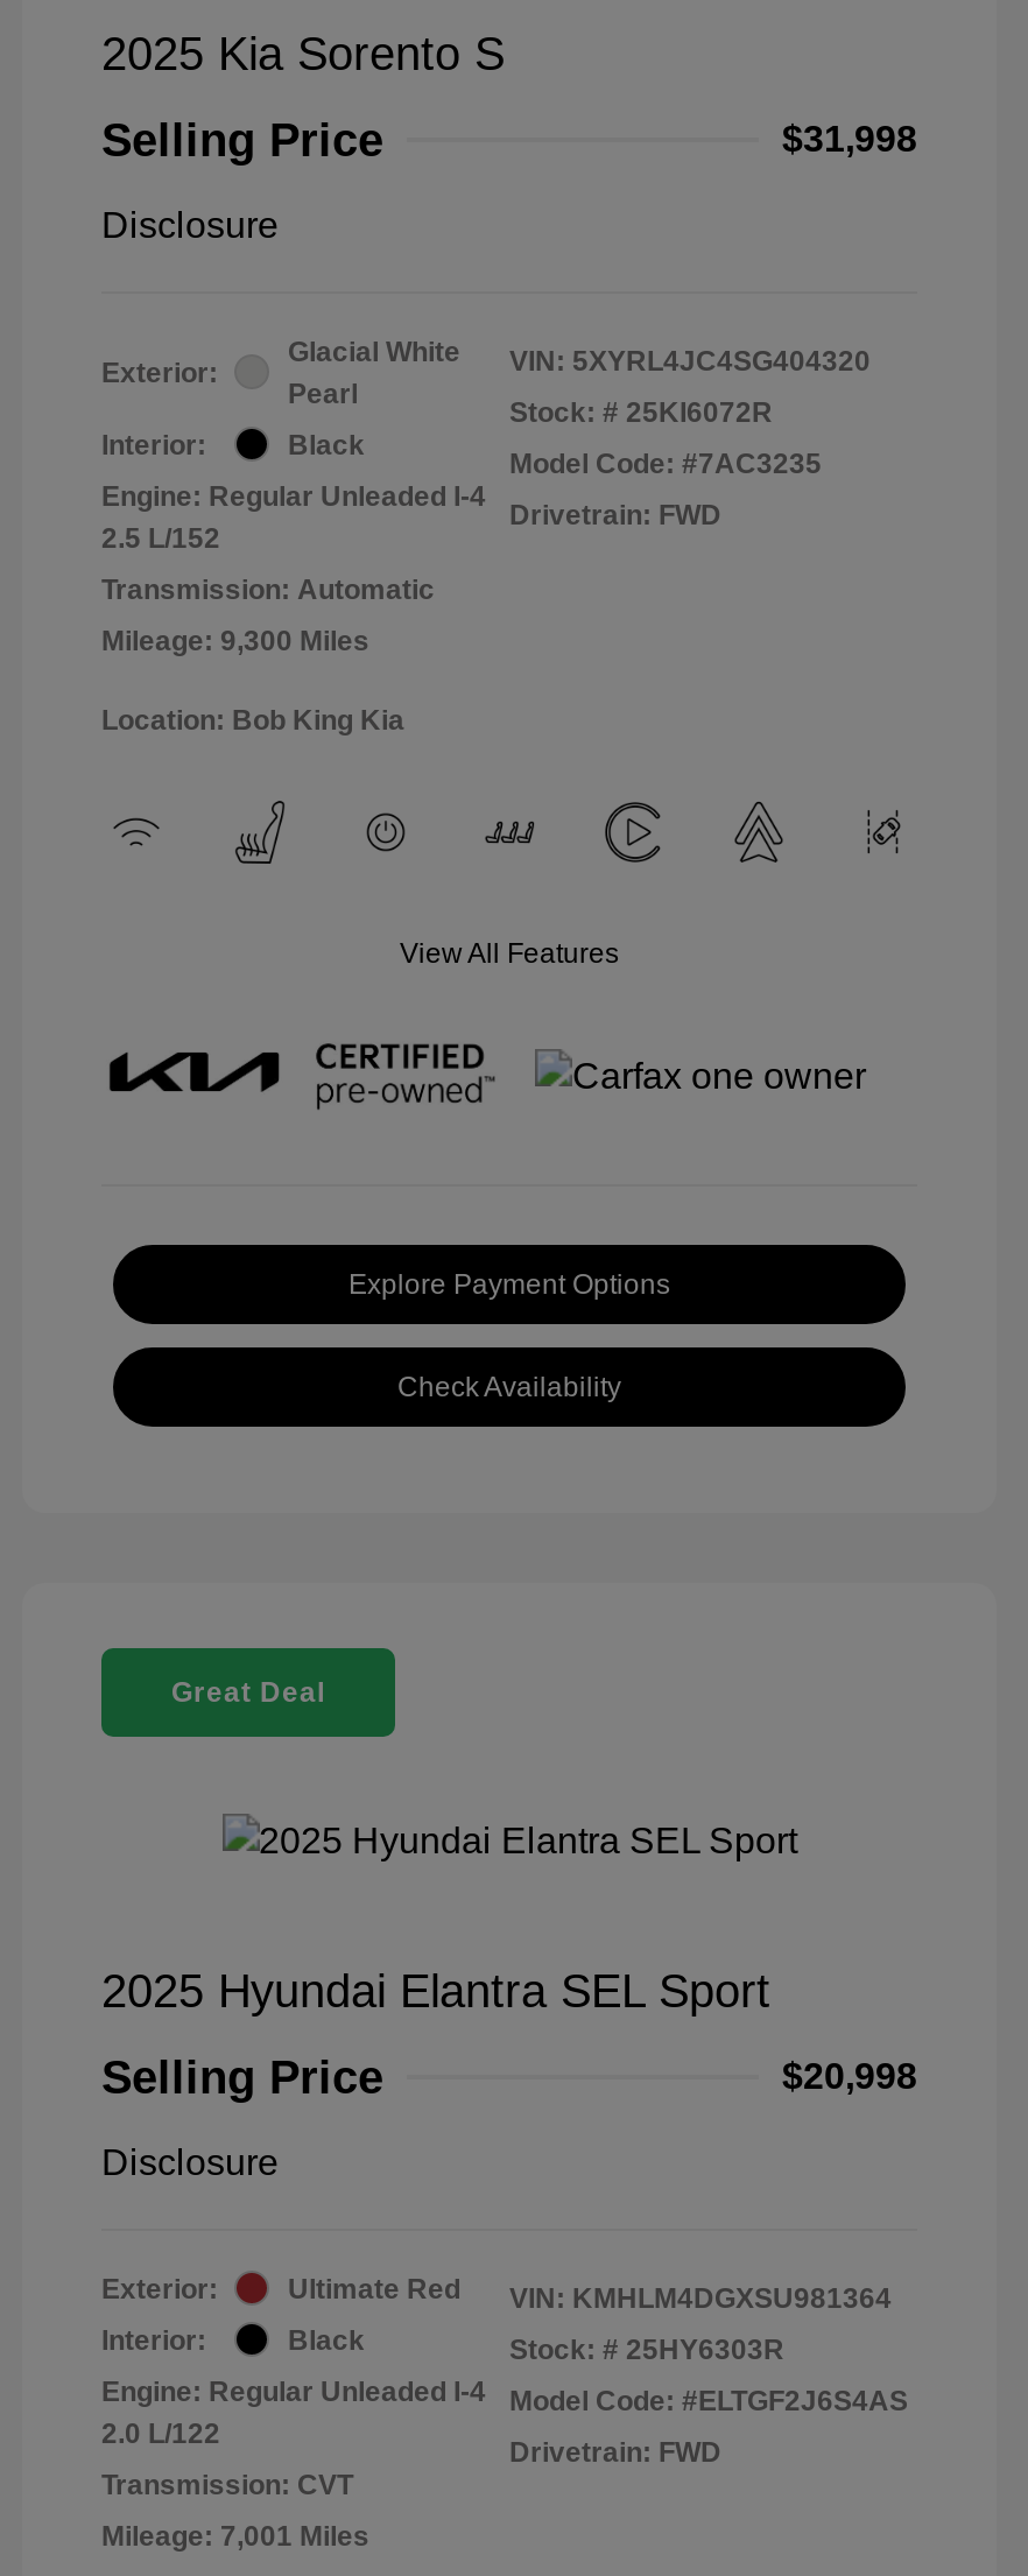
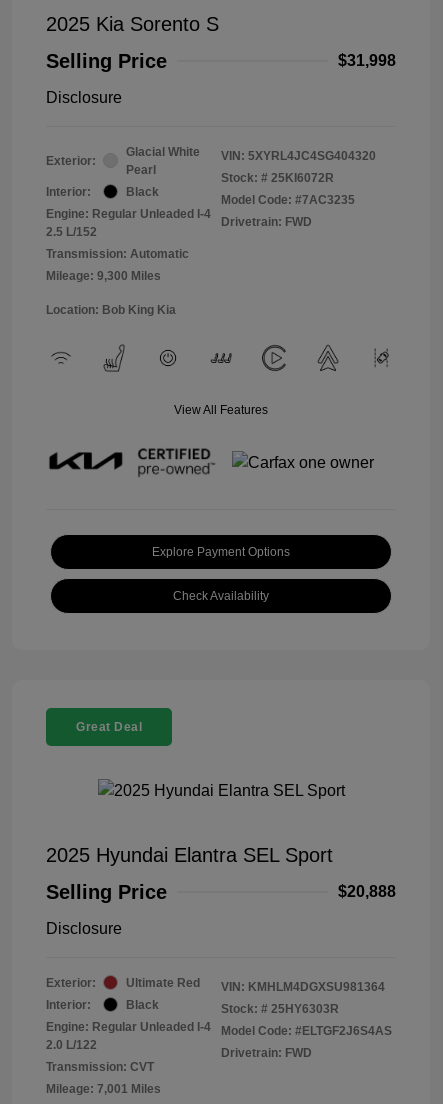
[782,2055,917,2095] $20,998 -> [338,883,396,900] $20,888

